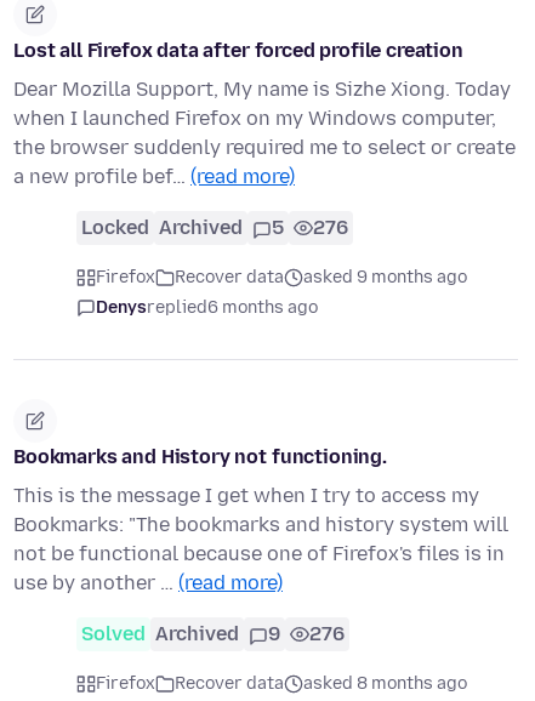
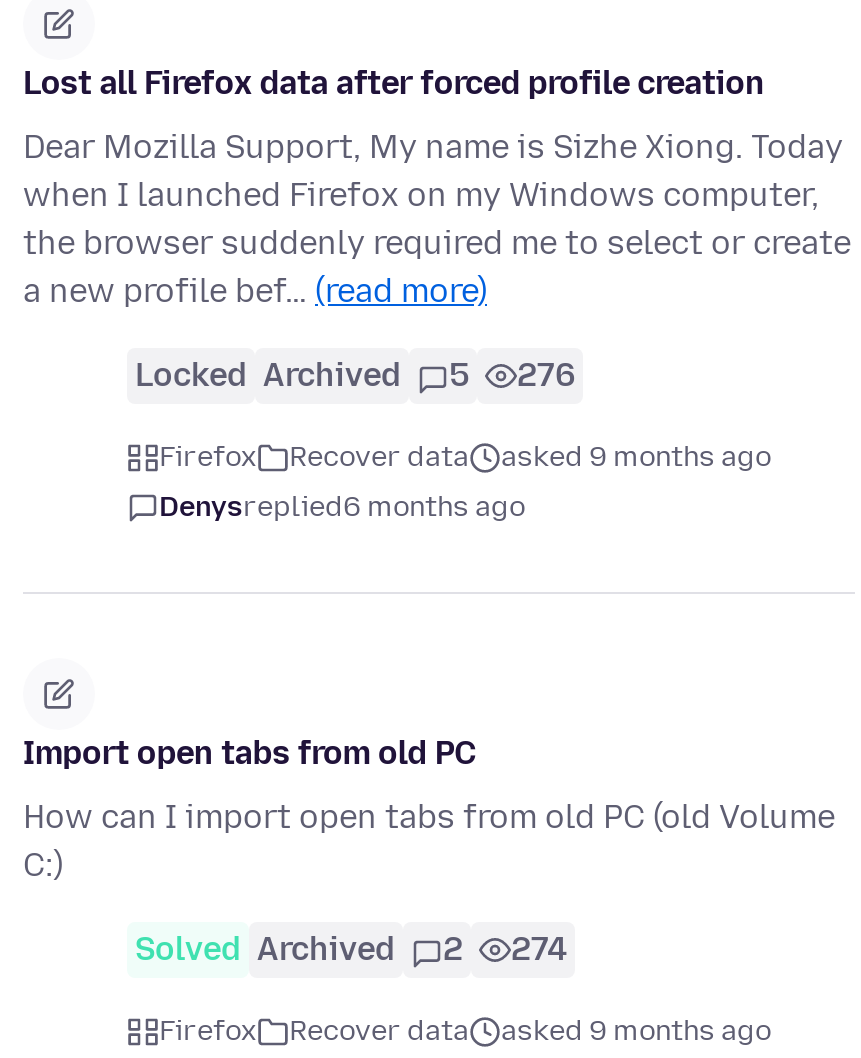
[13,446,387,469] Bookmarks and History not functioning. -> [23,735,476,773] Import open tabs from old PC
[13,485,508,595] This is the message I get when I try to access my | Bookmarks: "The bookmarks and history system will | not be functional because one of Firefox's files is in | use by another … (read more) -> [23,799,835,885] How can I import open tabs from old PC (old Volume | C:)
[268,623,280,646] 9 -> [443,931,463,969] 2
[309,623,345,646] 276 -> [511,931,567,969] 274
[303,674,467,694] asked 8 months ago -> [501,1015,771,1049] asked 9 months ago

